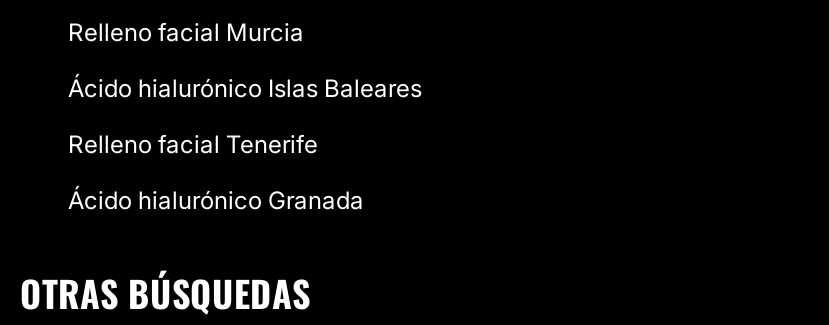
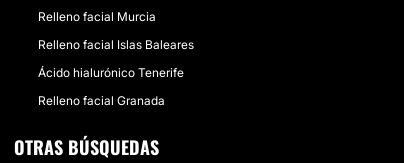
[68,73,422,103] Ácido hialurónico Islas Baleares -> [38,37,194,52] Relleno facial Islas Baleares
[68,129,318,159] Relleno facial Tenerife -> [38,65,184,80] Ácido hialurónico Tenerife
[68,185,364,215] Ácido hialurónico Granada -> [38,93,165,108] Relleno facial Granada

